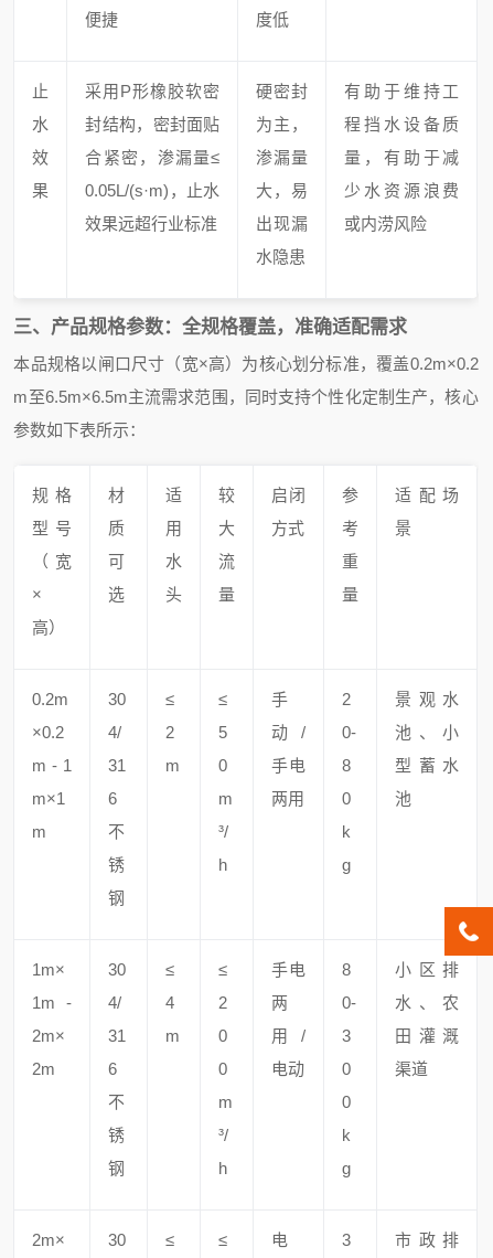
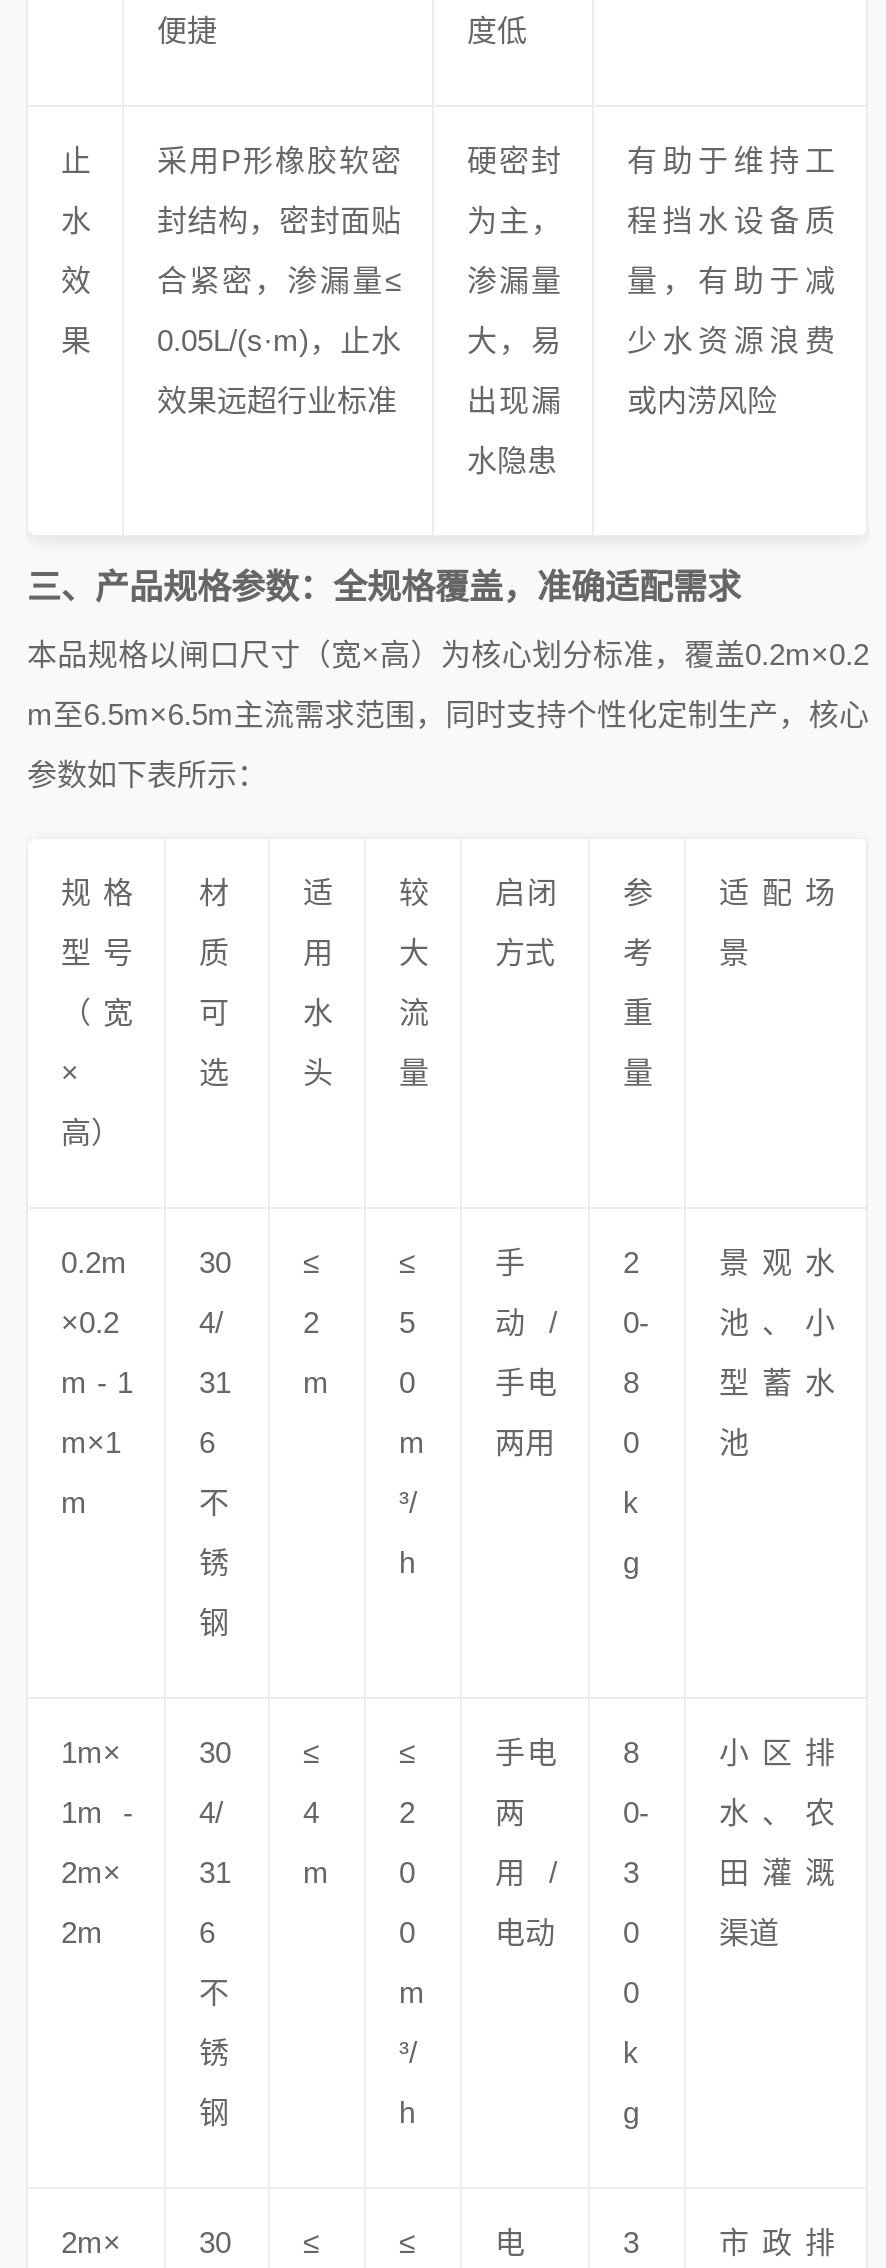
[442,905,490,958] [image] -> none

